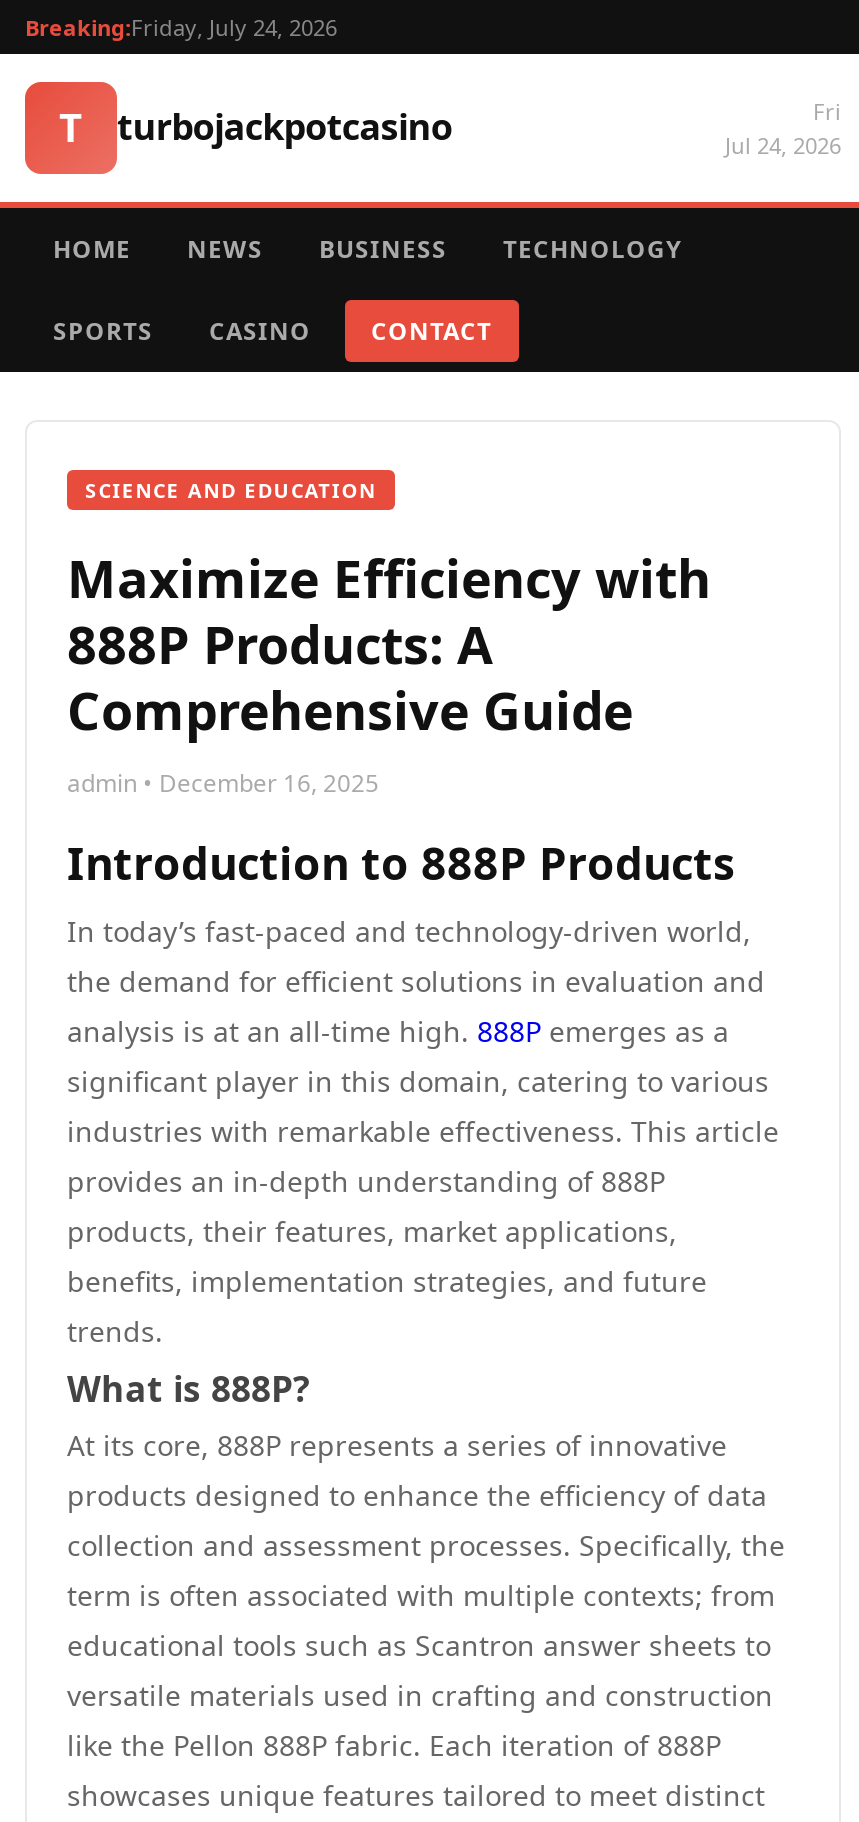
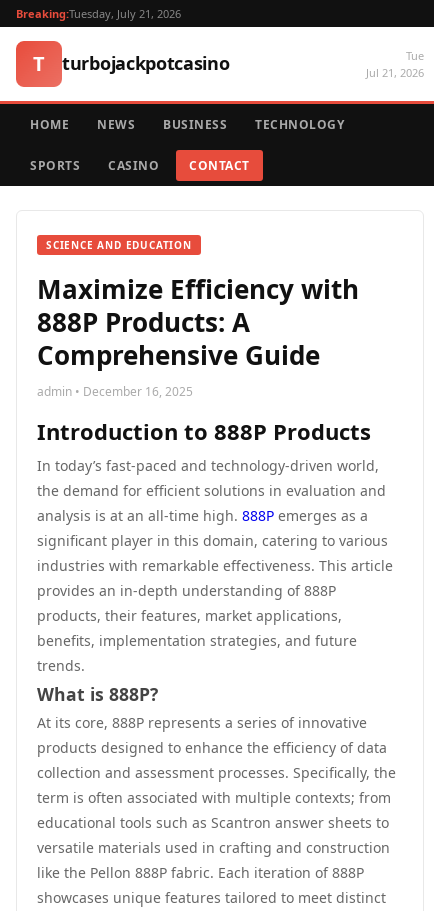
[25,12,337,42] Breaking:Friday, July 24, 2026 -> [16,6,181,21] Breaking:Tuesday, July 21, 2026
[725,96,841,160] Fri | Jul 24, 2026 -> [366,48,424,80] Tue | Jul 21, 2026

